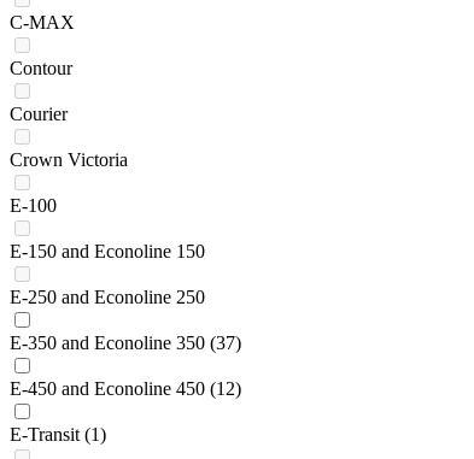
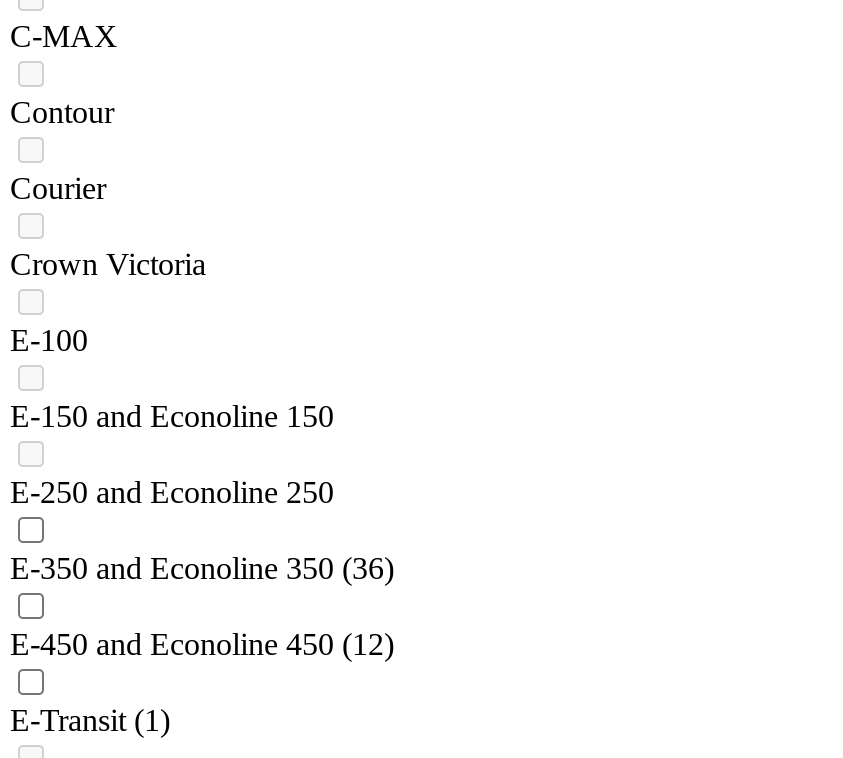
[10,333,241,353] E-350 and Econoline 350 (37) -> [10,552,394,586] E-350 and Econoline 350 (36)

